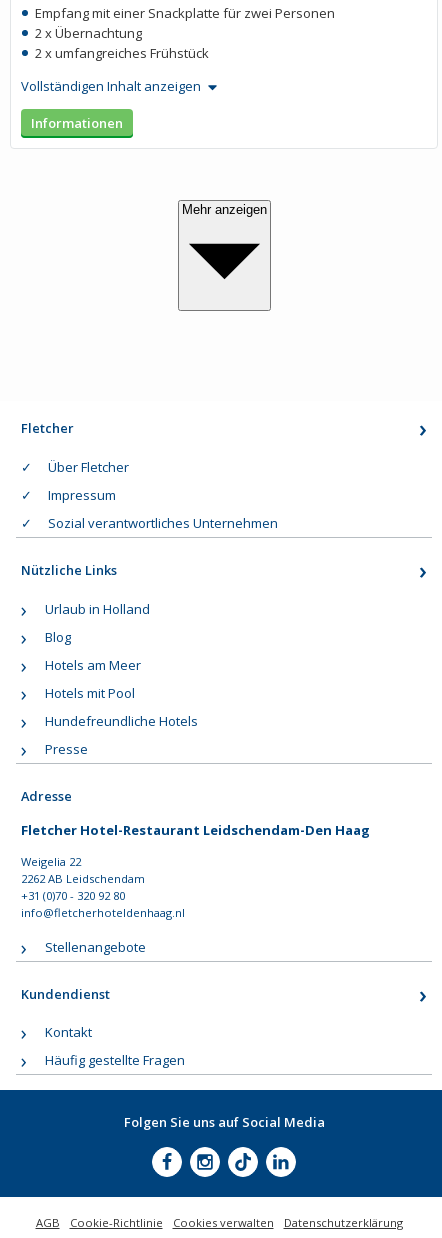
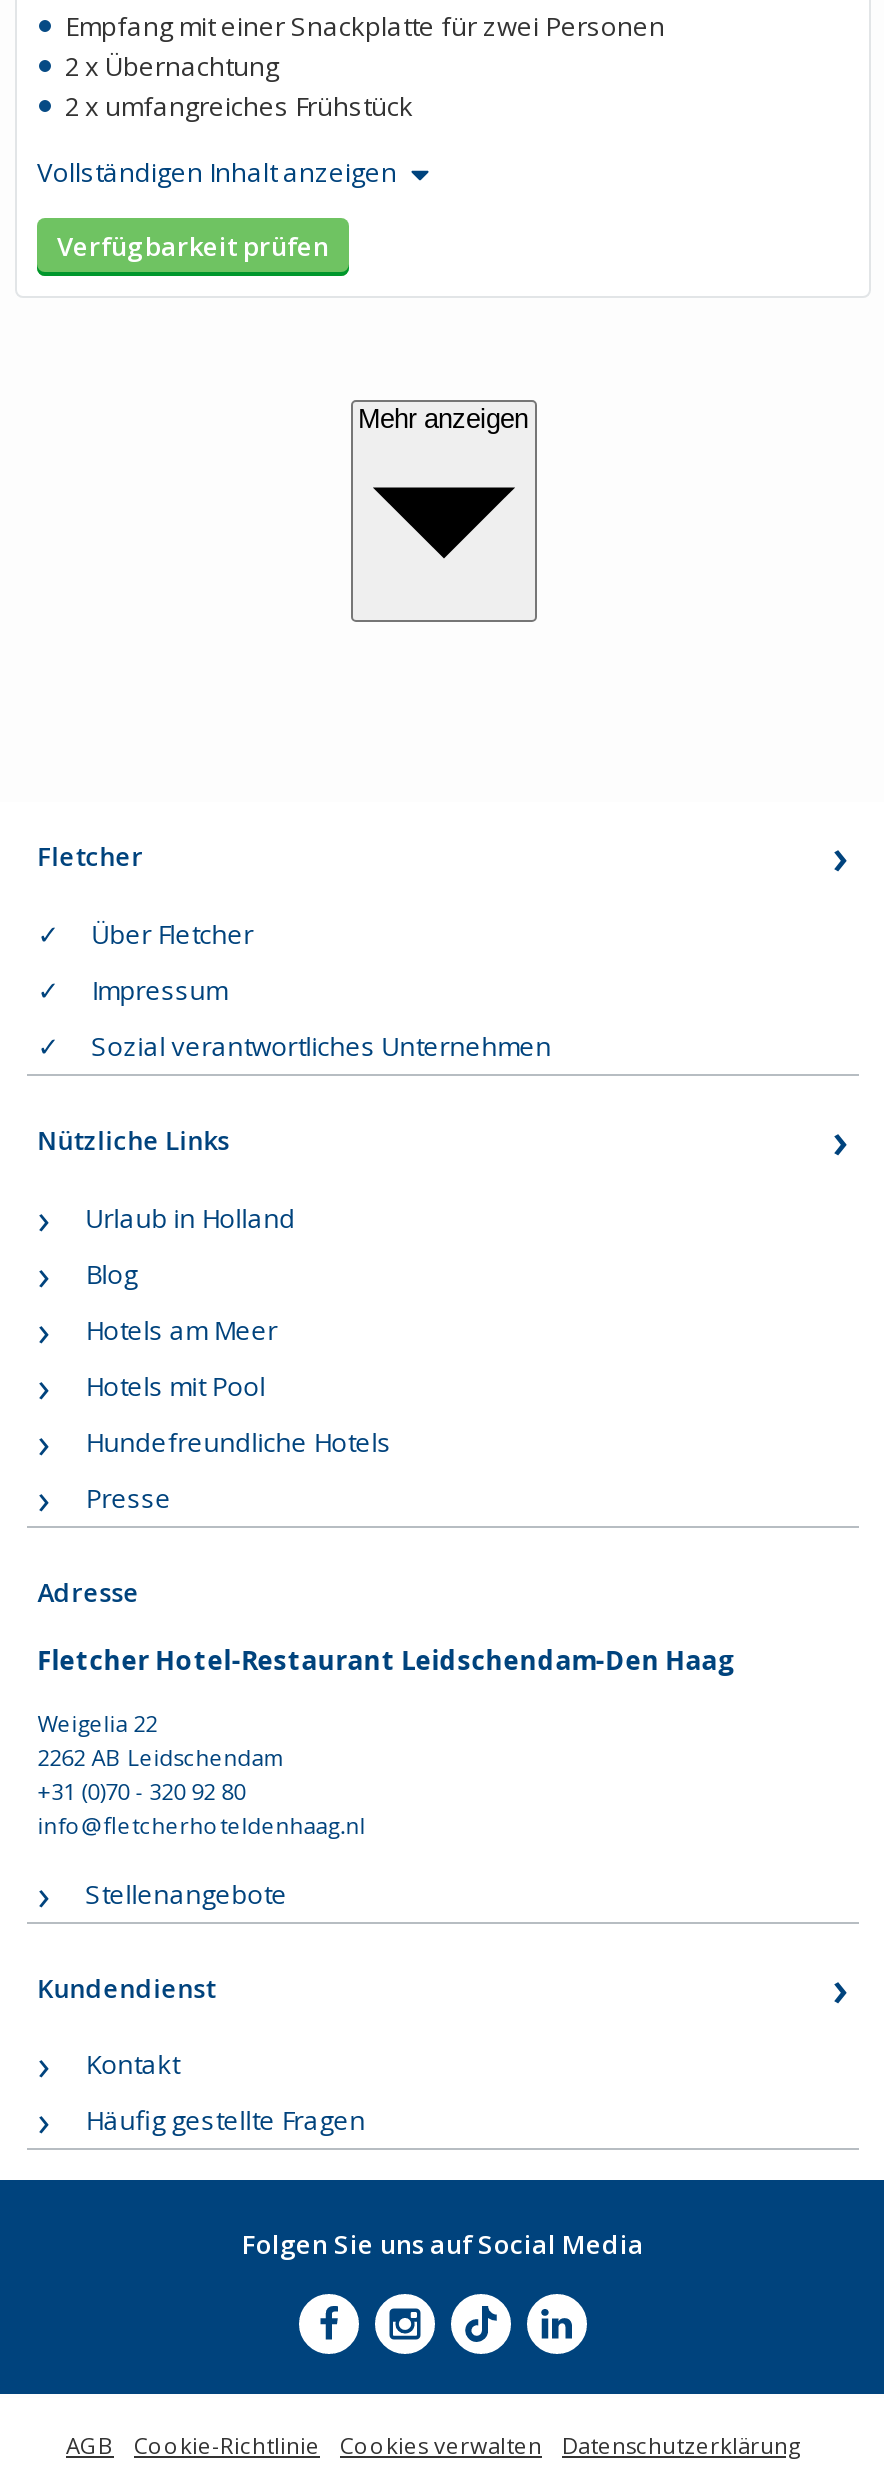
[31,114,123,132] Informationen -> [57,228,329,264] Verfügbarkeit prüfen

